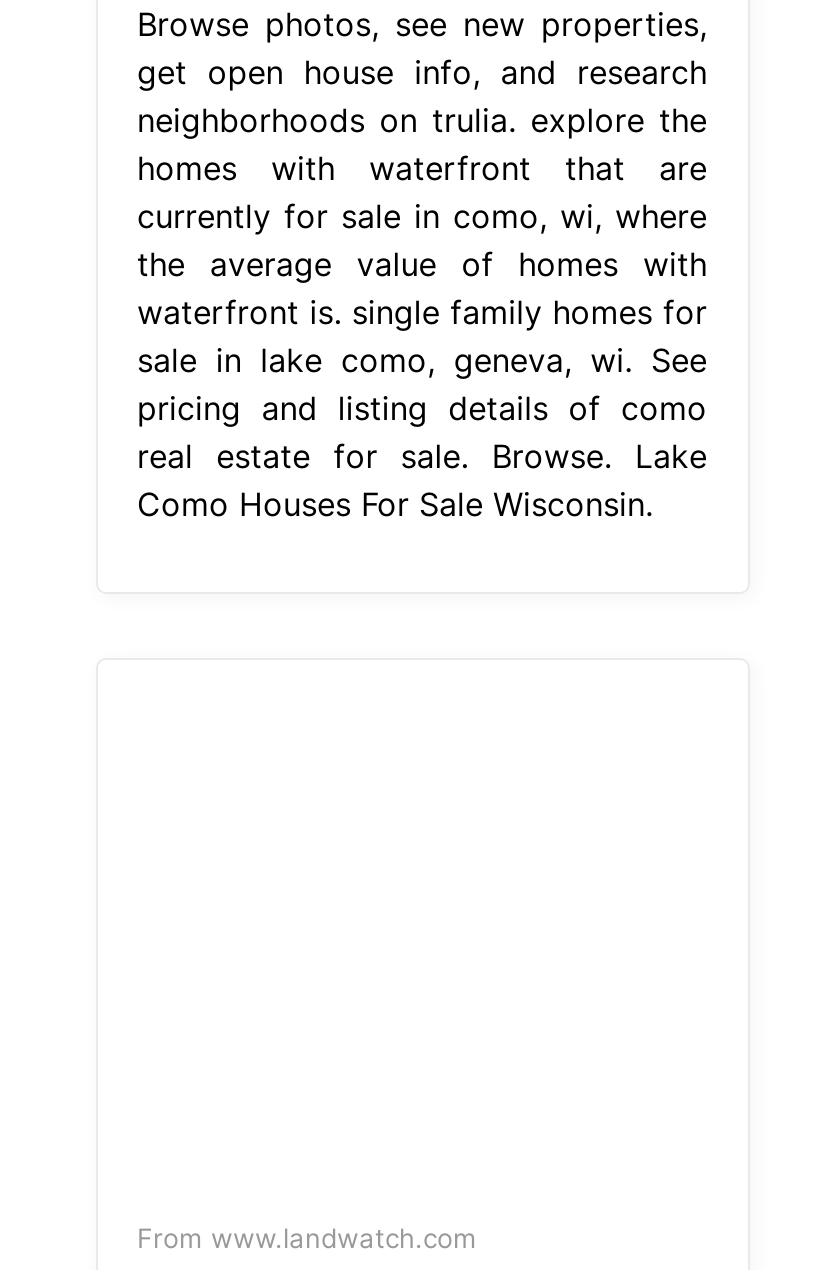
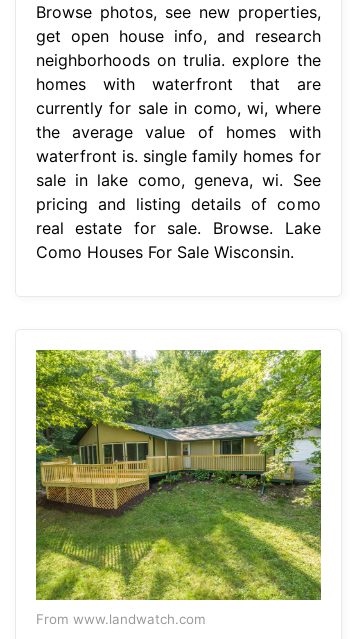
none -> [35,349,322,601] [image]

